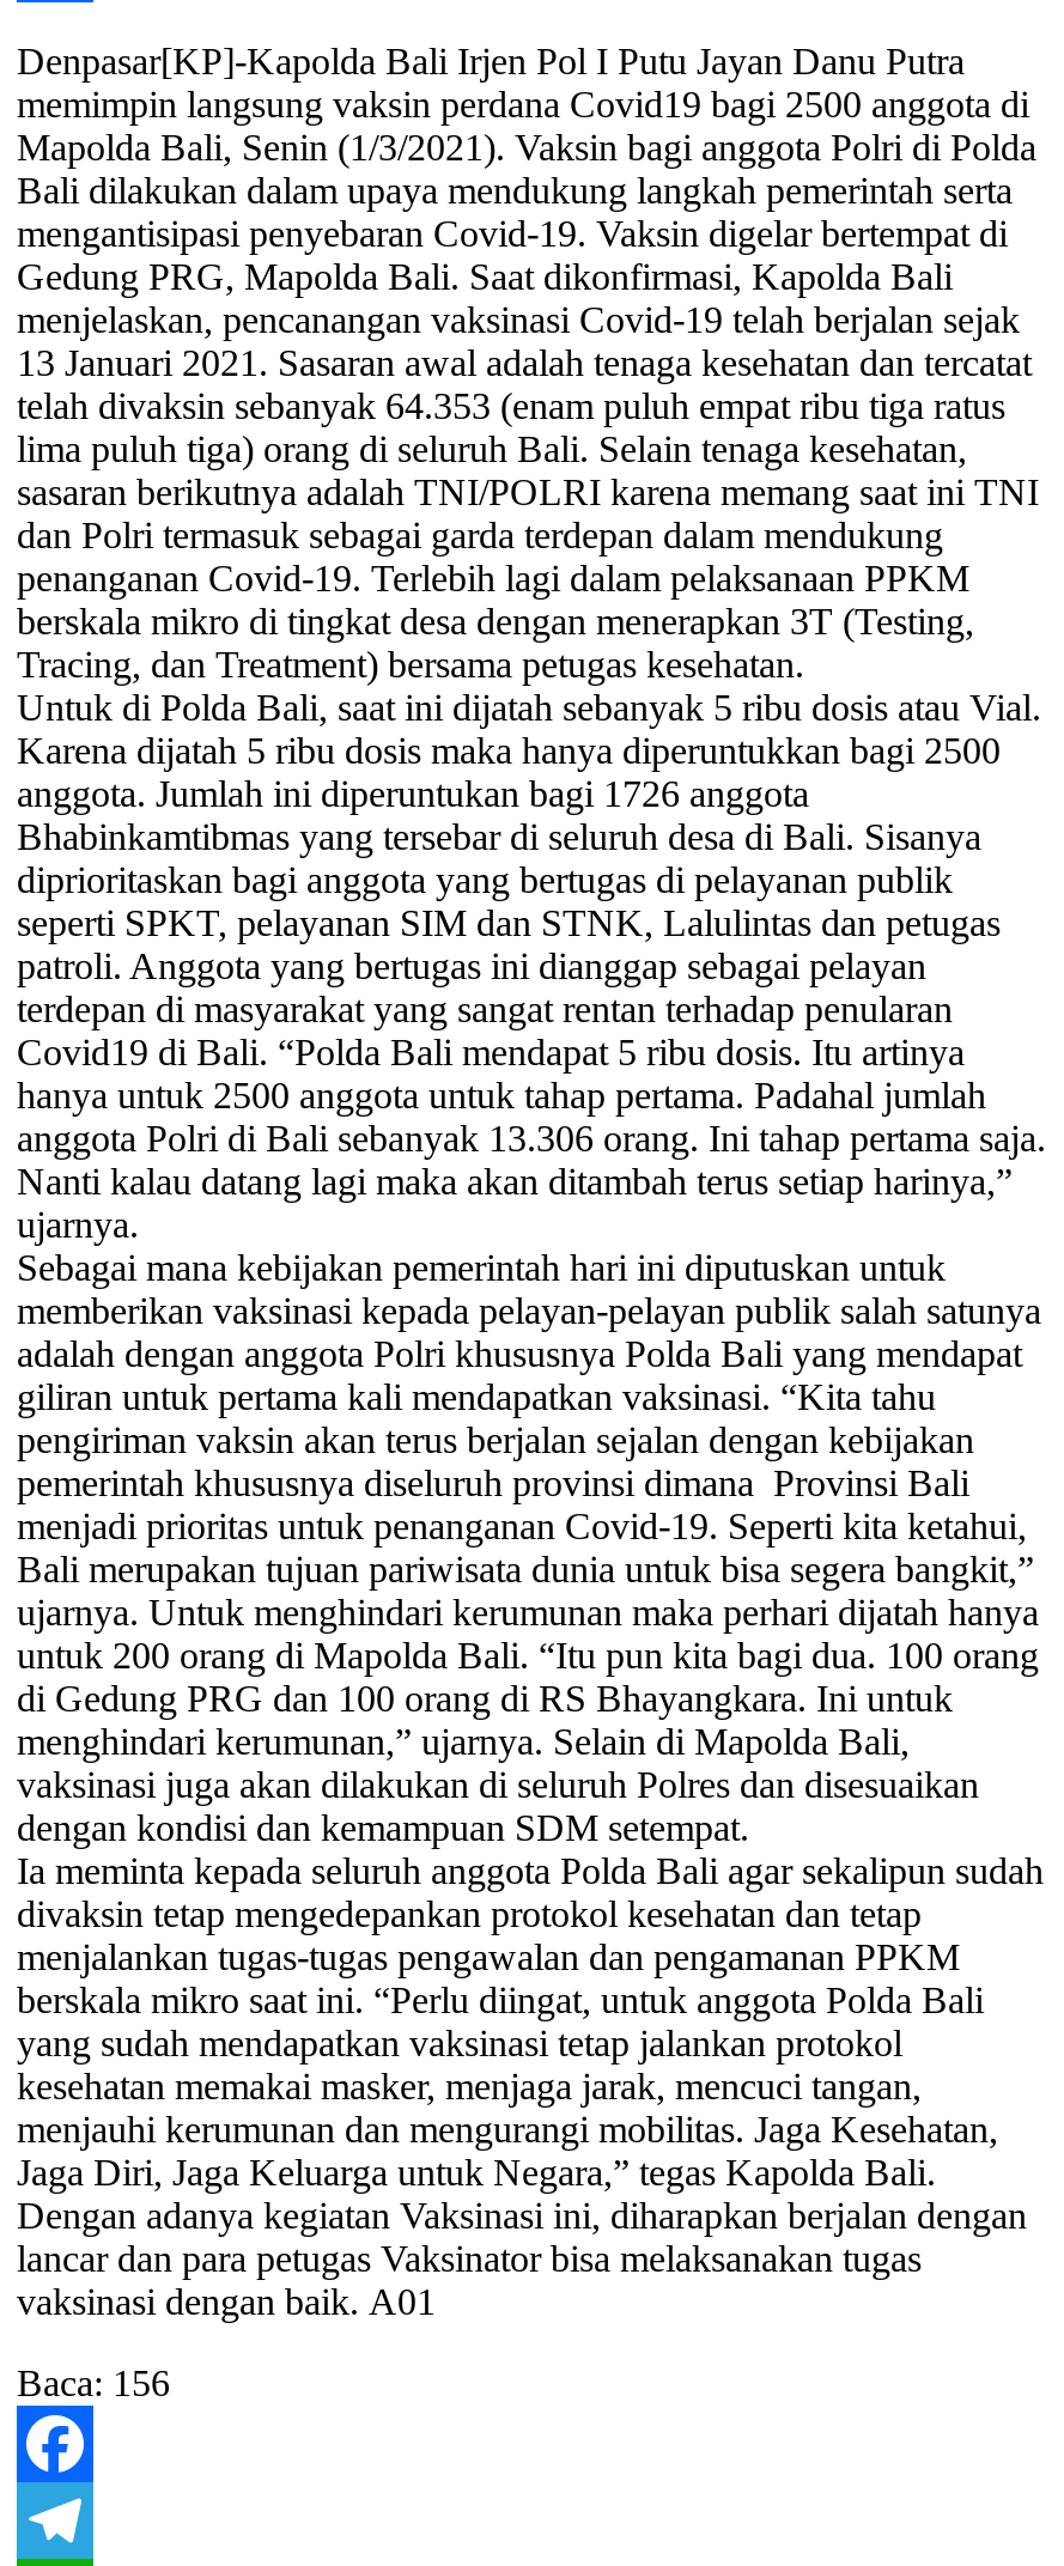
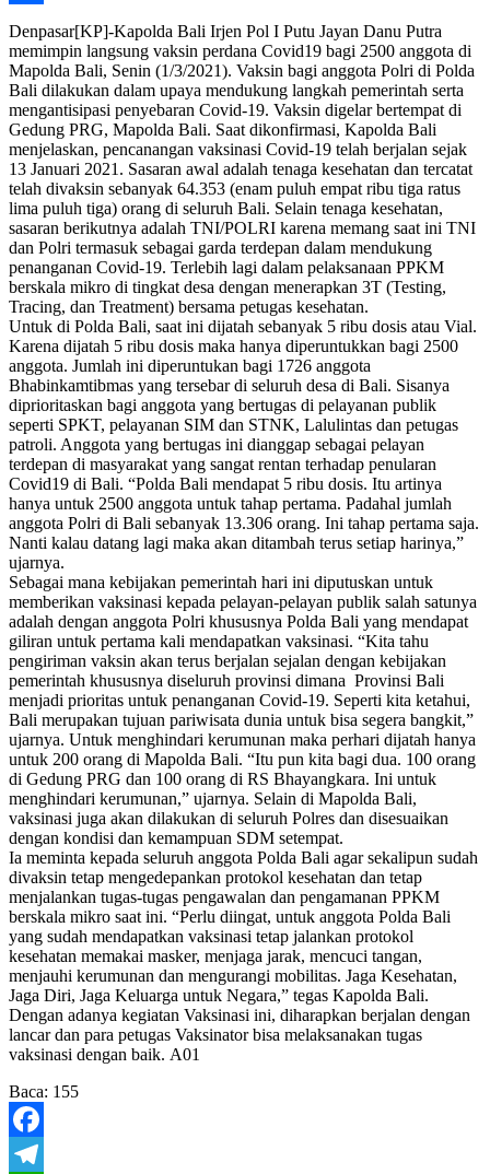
[17,2362,170,2403] Baca: 156 -> [9,1082,79,1101] Baca: 155

